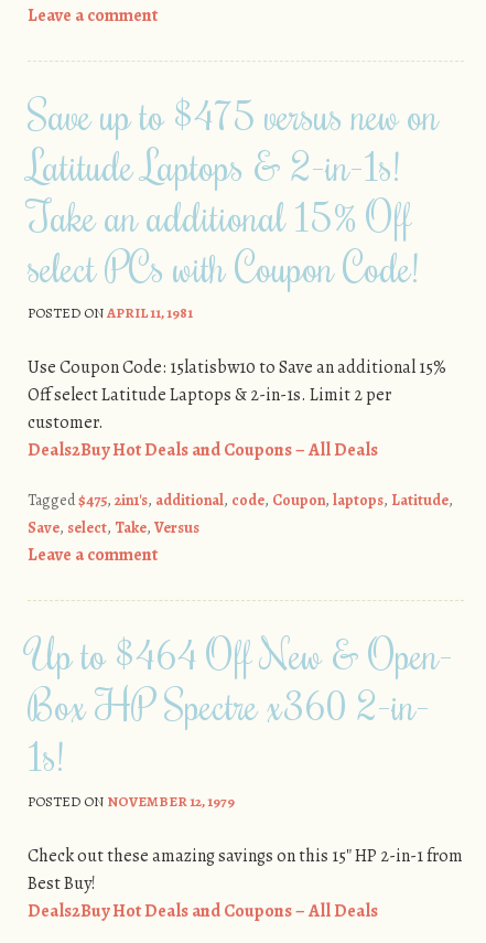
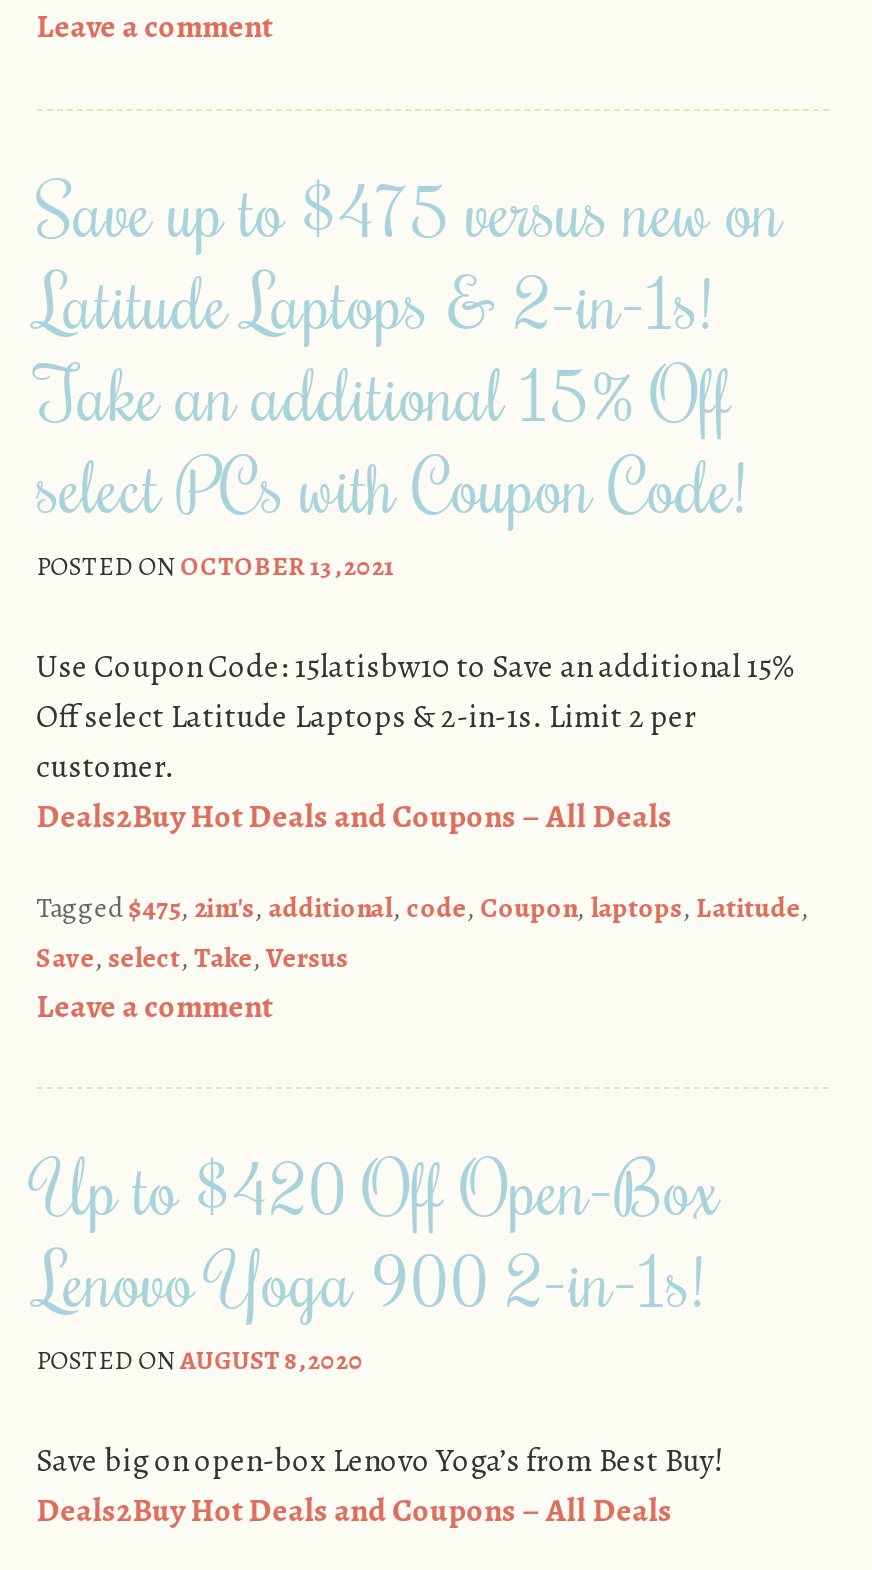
[27,303,192,322] POSTED ON APRIL 11, 1981 -> [36,549,394,583] POSTED ON OCTOBER 13, 2021
[27,629,452,810] Up to $464 Off New & Open- | Box HP Spectre x360 2-in- | 1s! | POSTED ON NOVEMBER 12, 1979 -> [36,1141,720,1378] Up to $420 Off Open-Box | Lenovo Yoga 900 2-in-1s! | POSTED ON AUGUST 8, 2020
[27,844,462,896] Check out these amazing savings on this 15″ HP 2-in-1 from | Best Buy! -> [36,1439,722,1483] Save big on open-box Lenovo Yoga’s from Best Buy!

